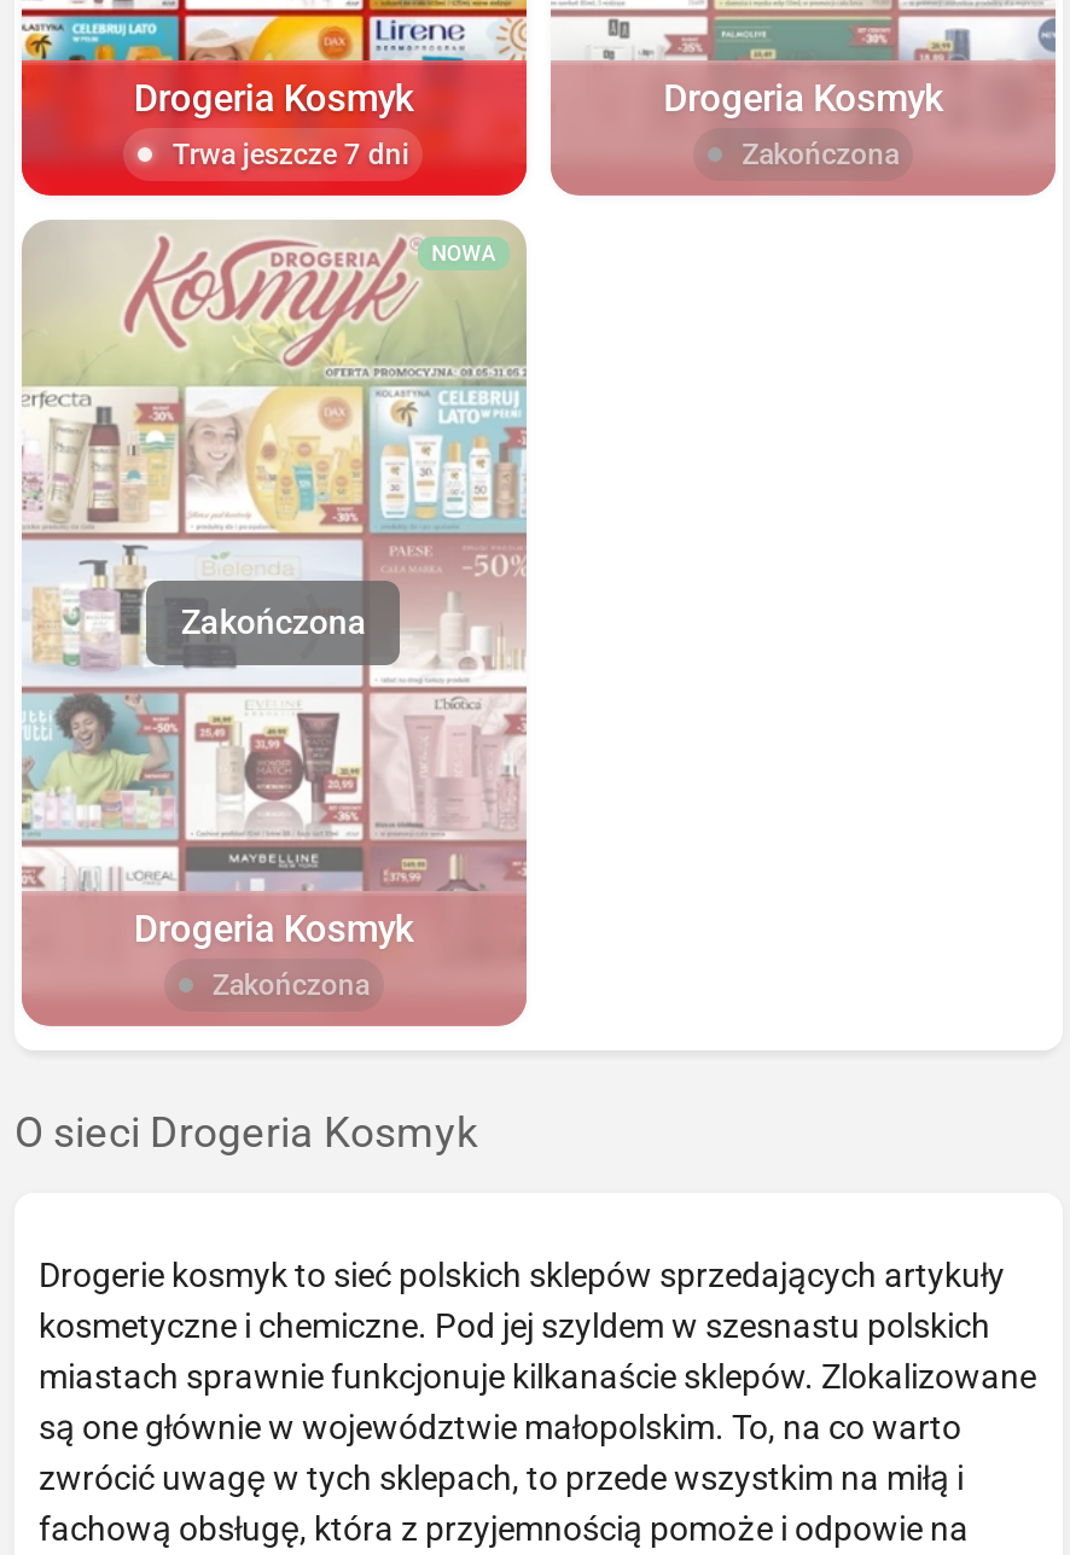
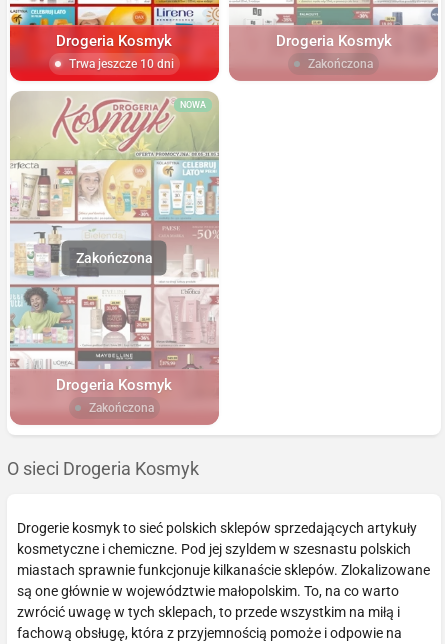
[172,137,409,171] Trwa jeszcze 7 dni -> [69,57,174,71] Trwa jeszcze 10 dni

